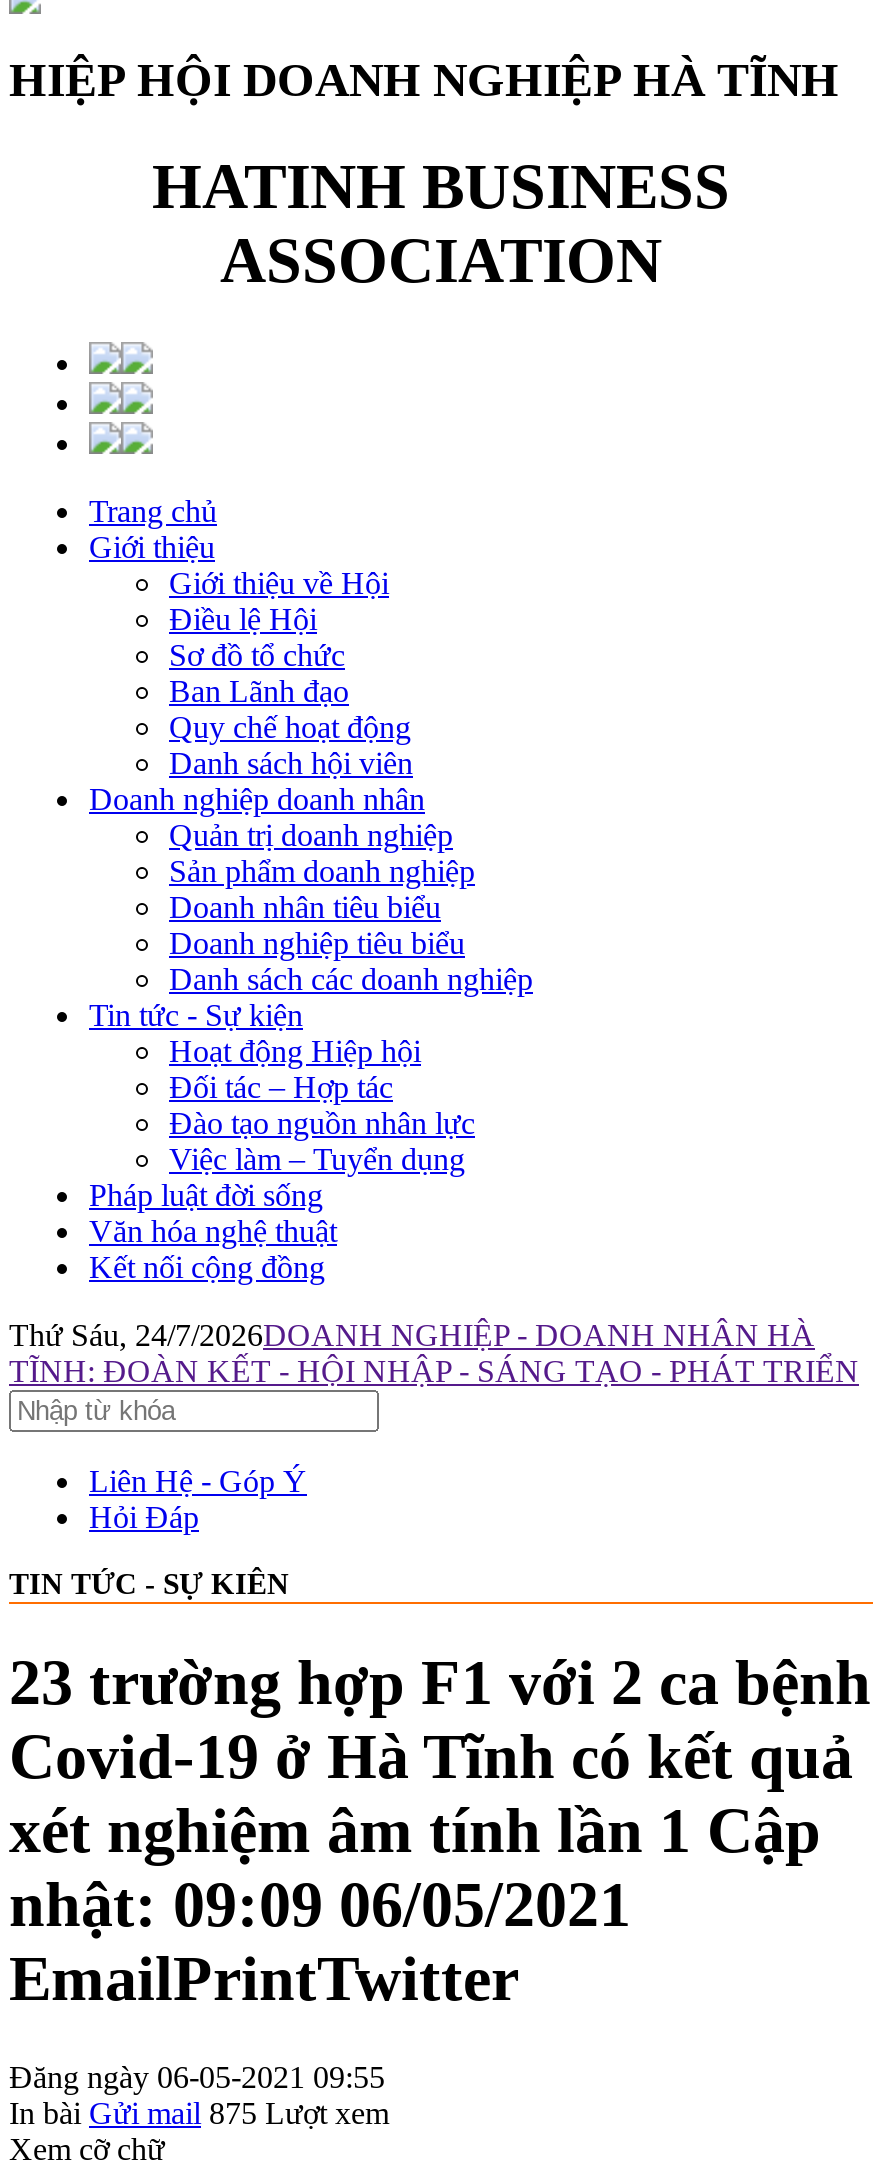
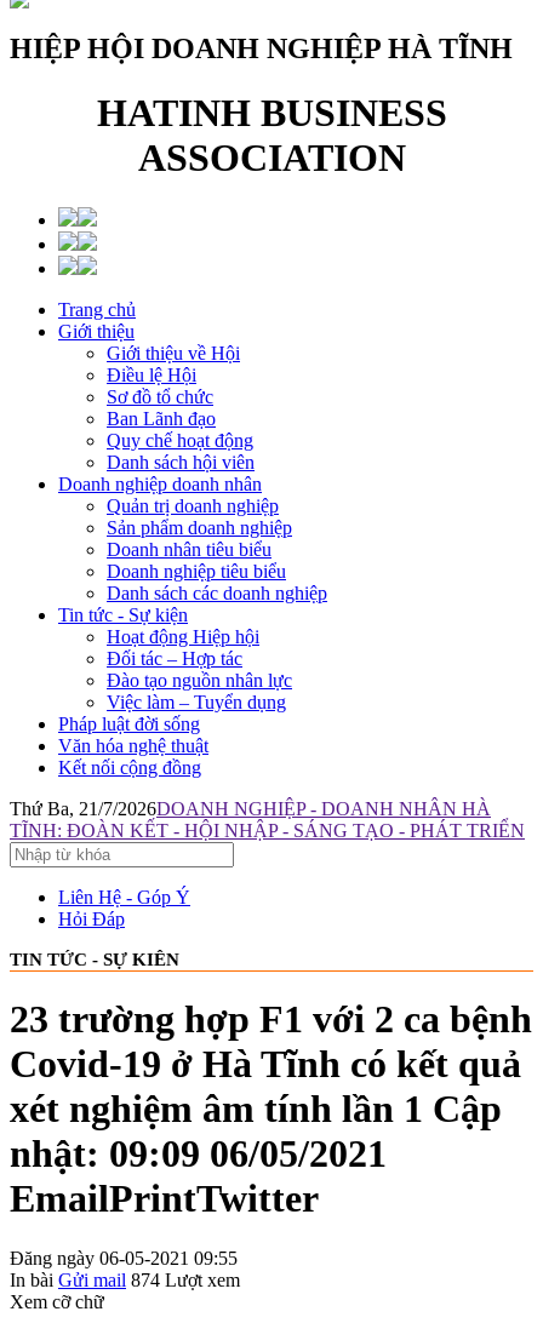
[9,1318,815,1352] Thứ Sáu, 24/7/2026DOANH NGHIỆP - DOANH NHÂN HÀ -> [10,798,491,819] Thứ Ba, 21/7/2026DOANH NGHIỆP - DOANH NHÂN HÀ
[9,2095,389,2129] In bài Gửi mail 875 Lượt xem -> [10,1269,240,1290] In bài Gửi mail 874 Lượt xem

